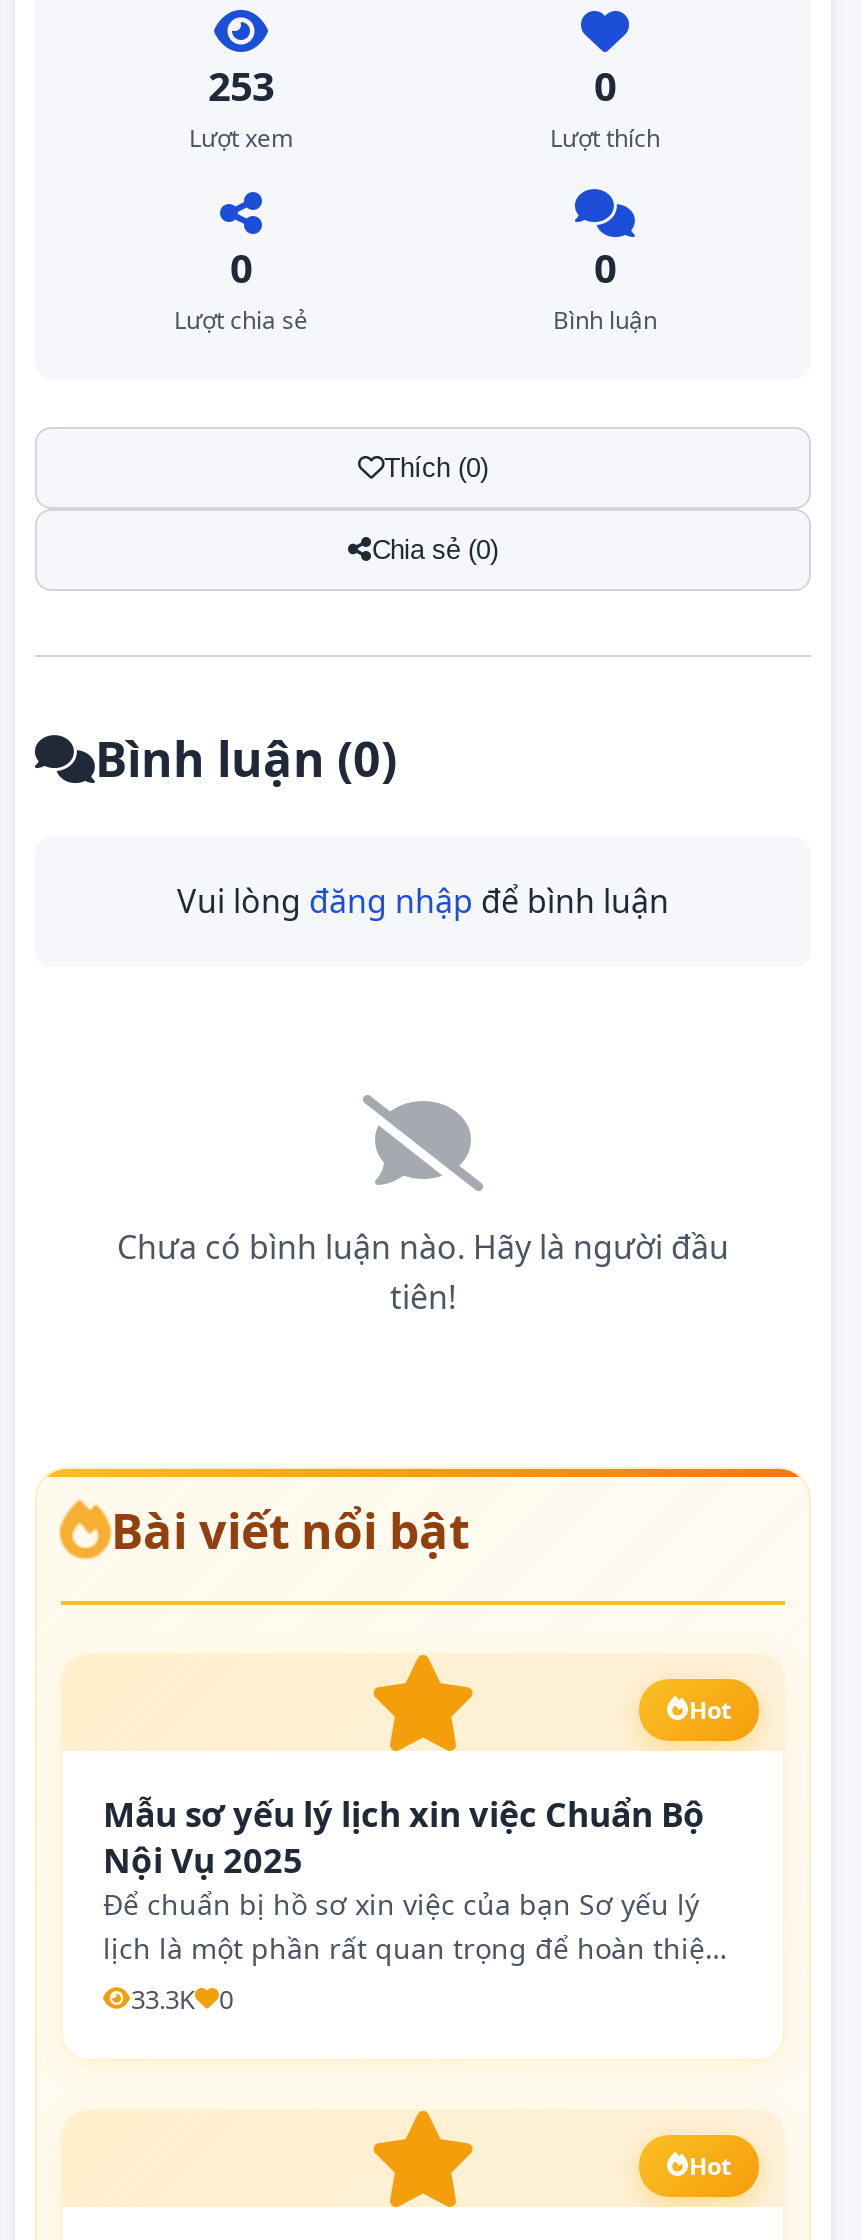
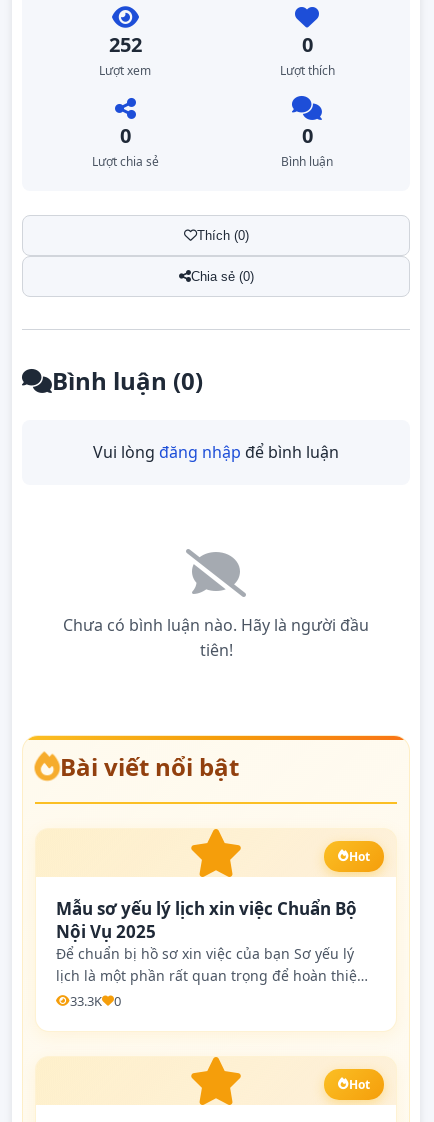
[208,59,274,113] 253 -> [108,31,141,58] 252

